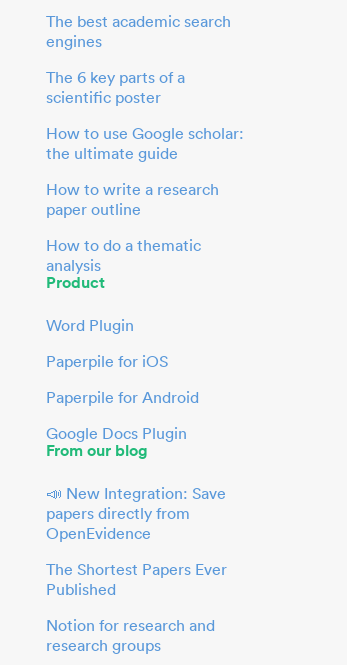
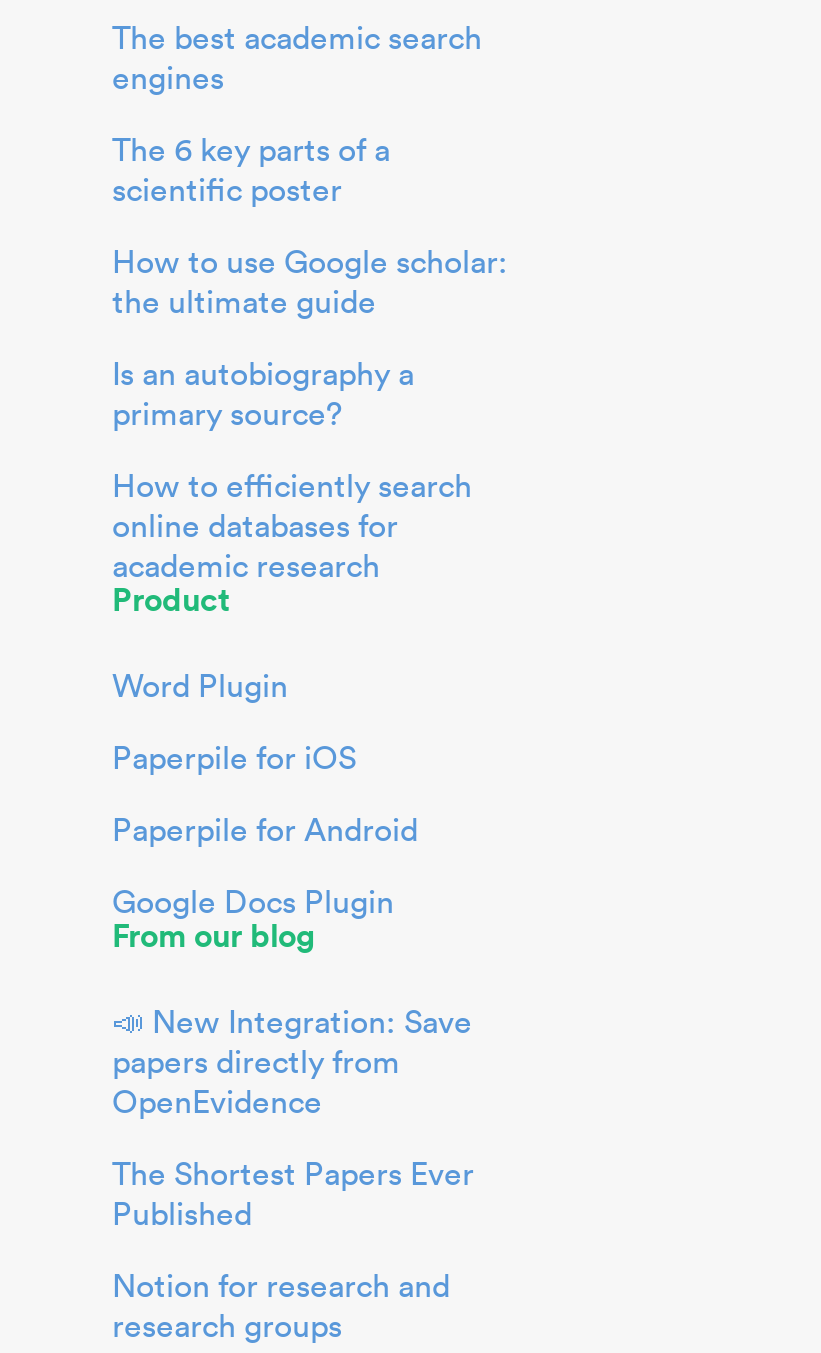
[46,179,219,219] How to write a research | paper outline -> [112,353,414,433] Is an autobiography a | primary source?
[46,235,201,275] How to do a thematic | analysis -> [112,465,472,585] How to efficiently search | online databases for | academic research

